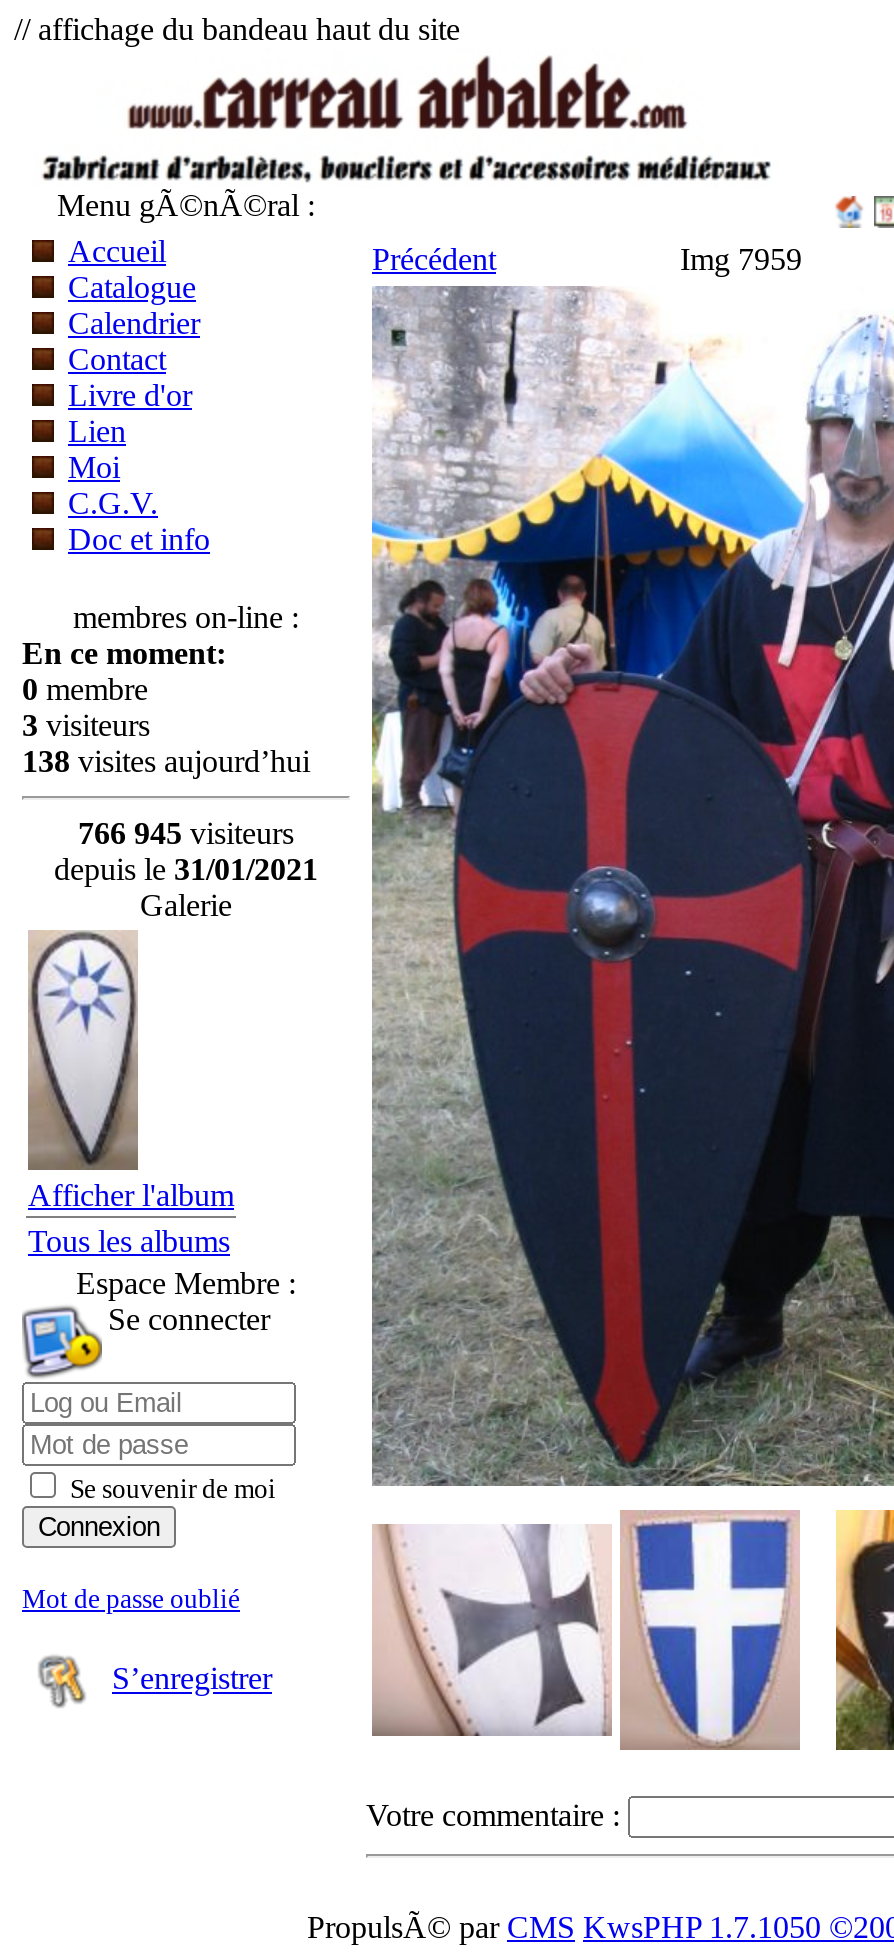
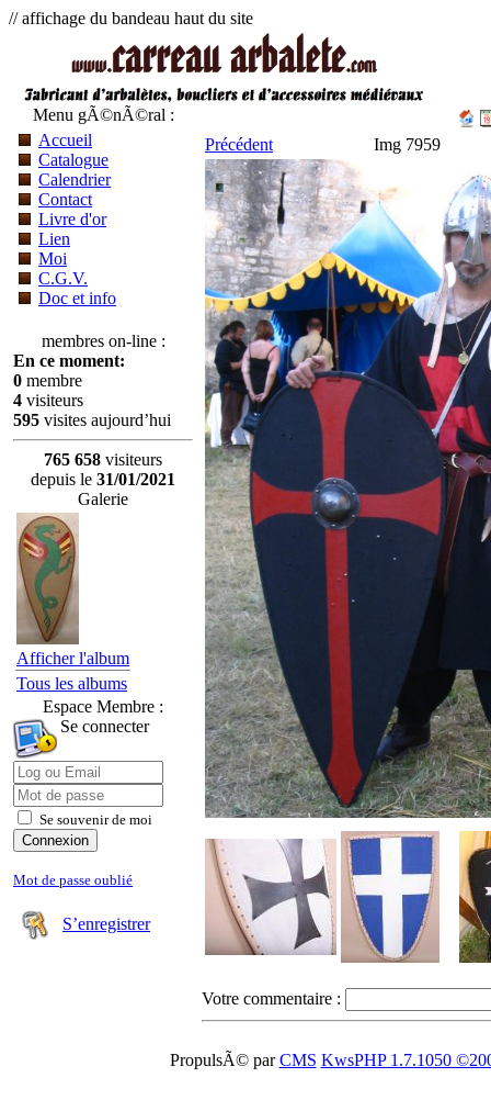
[22,708,150,742] 3 visiteurs -> [13,391,83,409] 4 visiteurs
[22,744,310,778] 138 visites aujourd’hui -> [13,411,171,429] 595 visites aujourd’hui
[78,816,294,850] 766 945 visiteurs -> [44,450,162,469] 765 658 visiteurs
[30,930,142,1168] [image] -> [18,514,80,644] [image]

